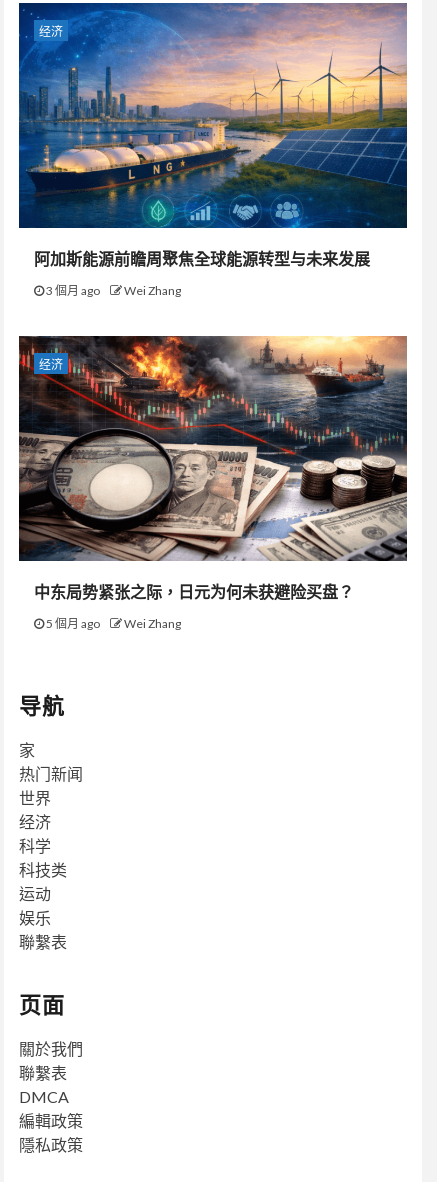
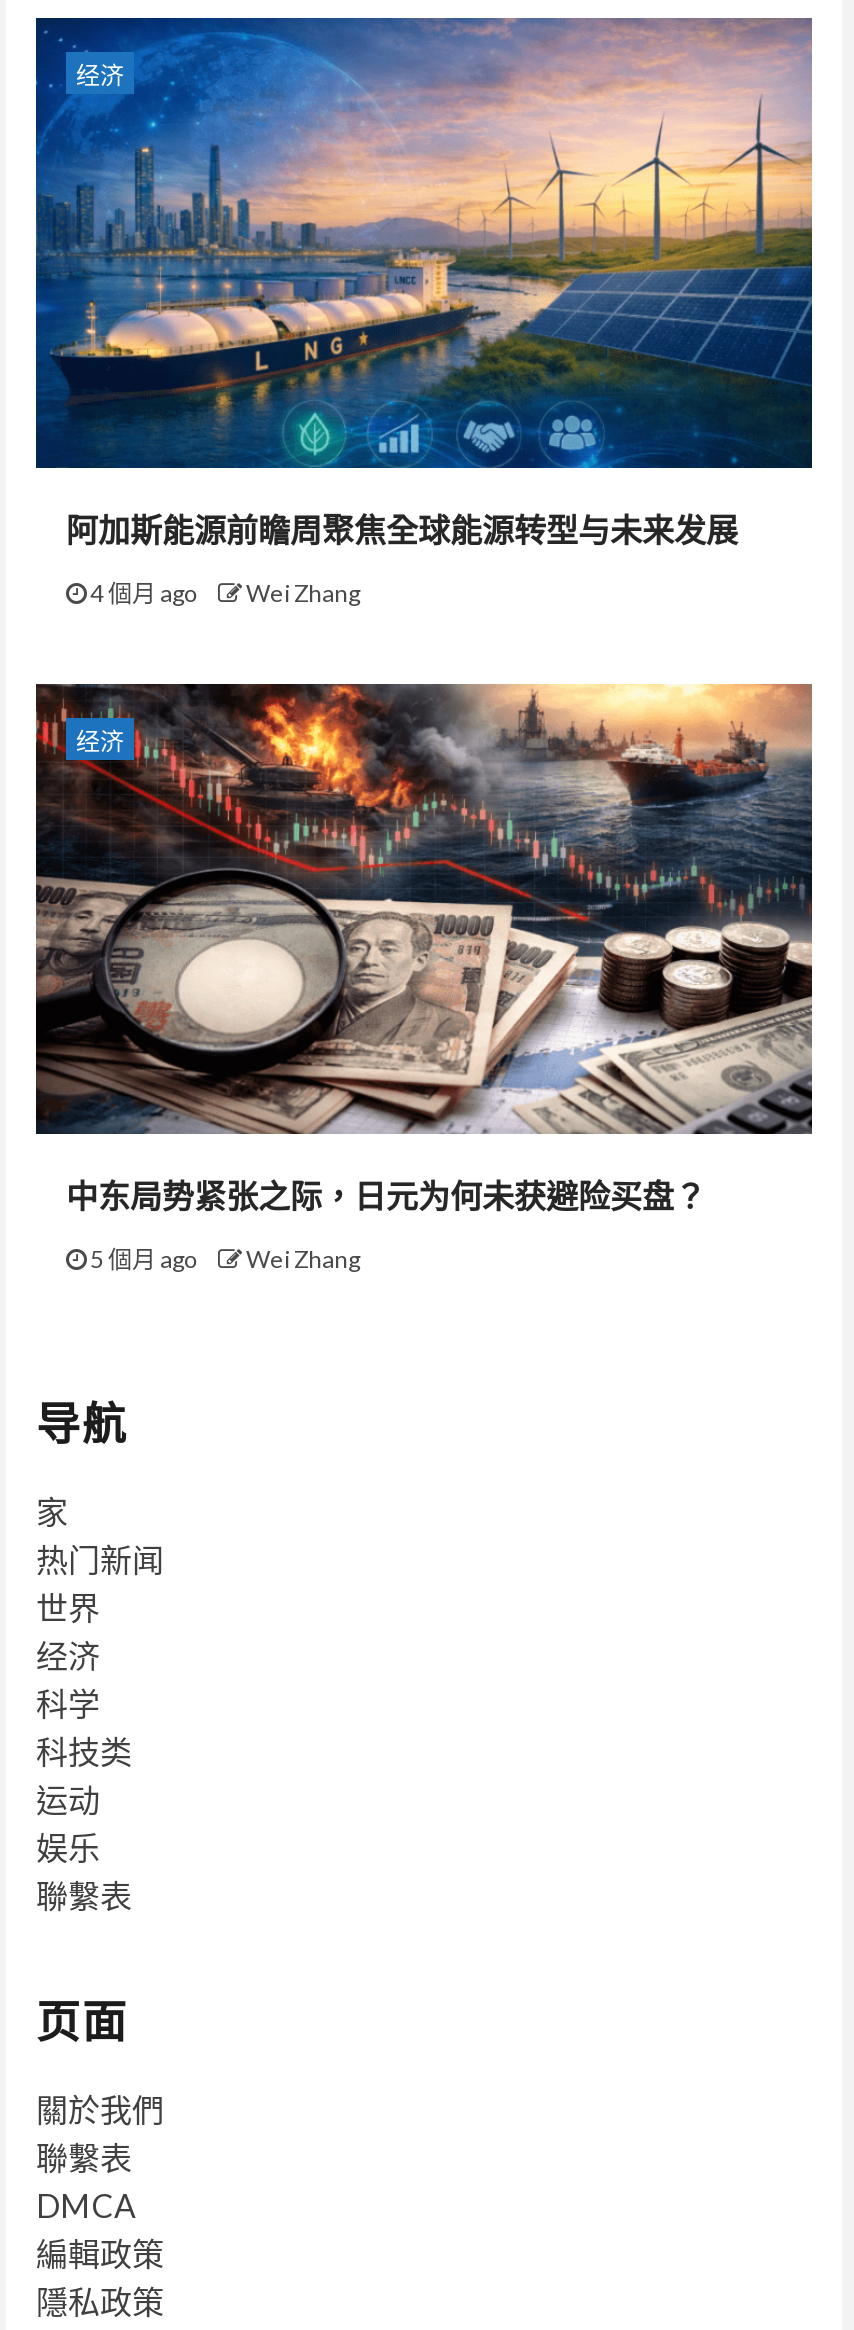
[44,283,181,298] 3 個月 ago Wei Zhang -> [86,579,360,609] 4 個月 ago Wei Zhang

